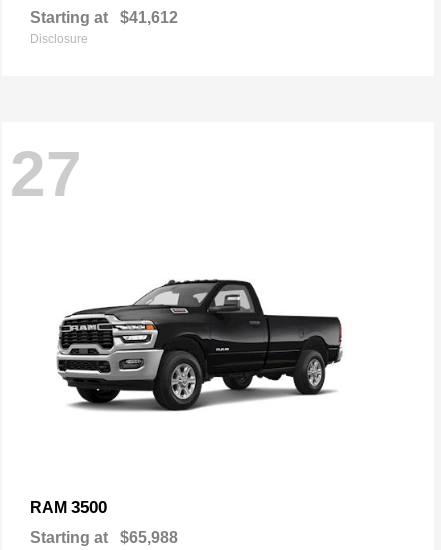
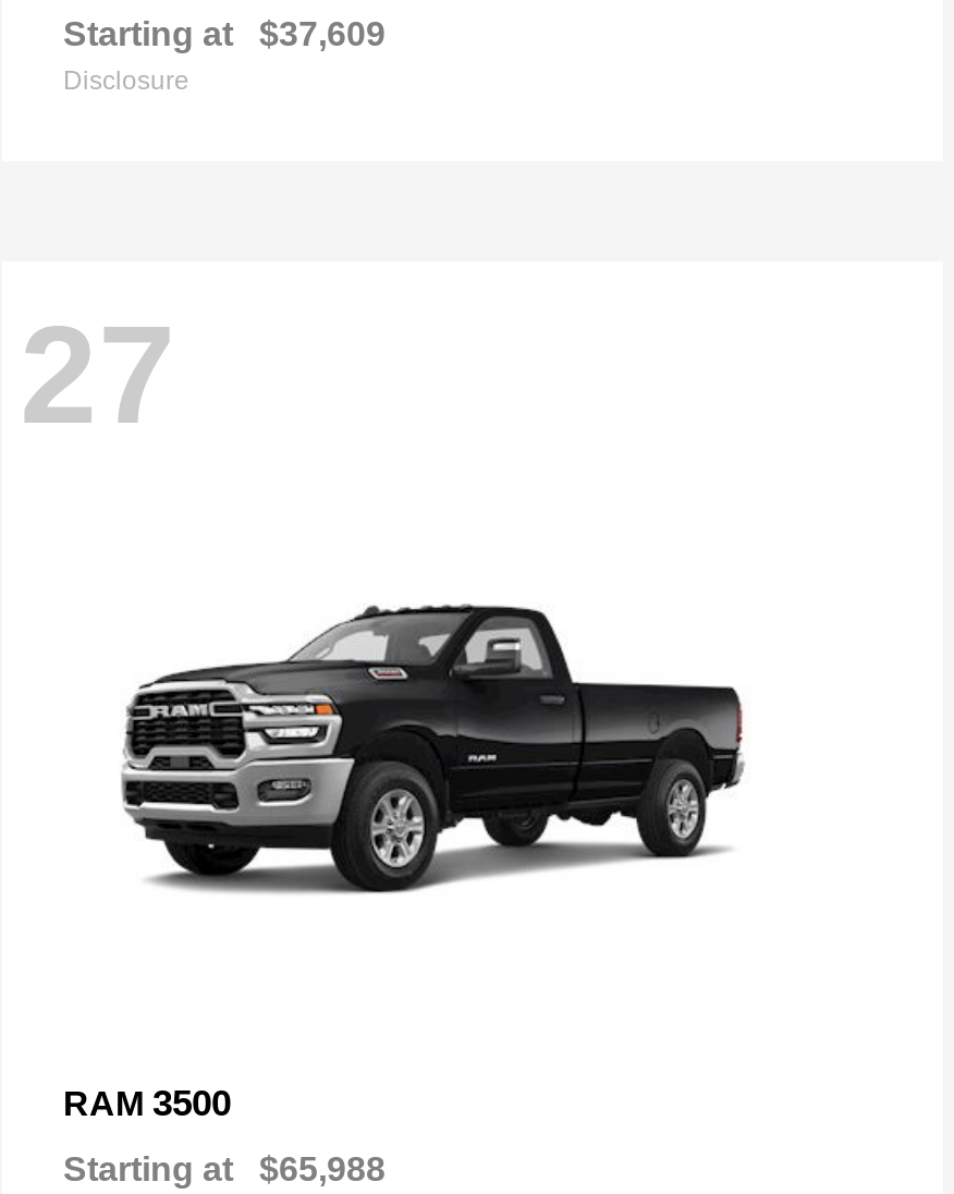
[30,9,178,26] Starting at $41,612 -> [63,14,386,51] Starting at $37,609

